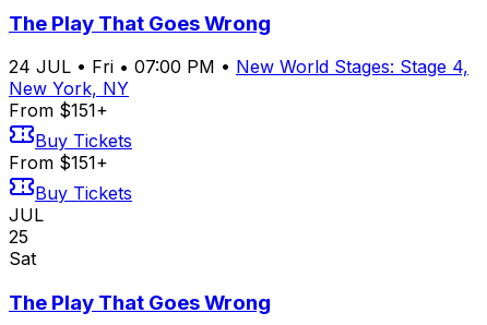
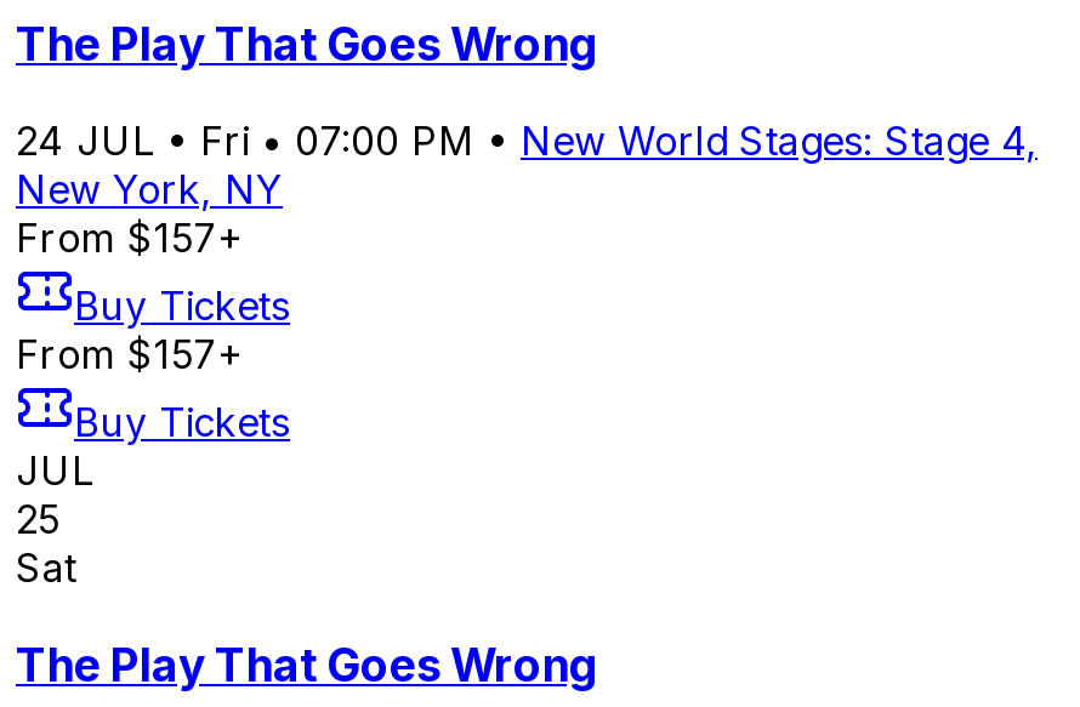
[9,100,108,121] From $151+ -> [16,214,244,263] From $157+
[9,152,108,174] From $151+ -> [16,331,244,379] From $157+

